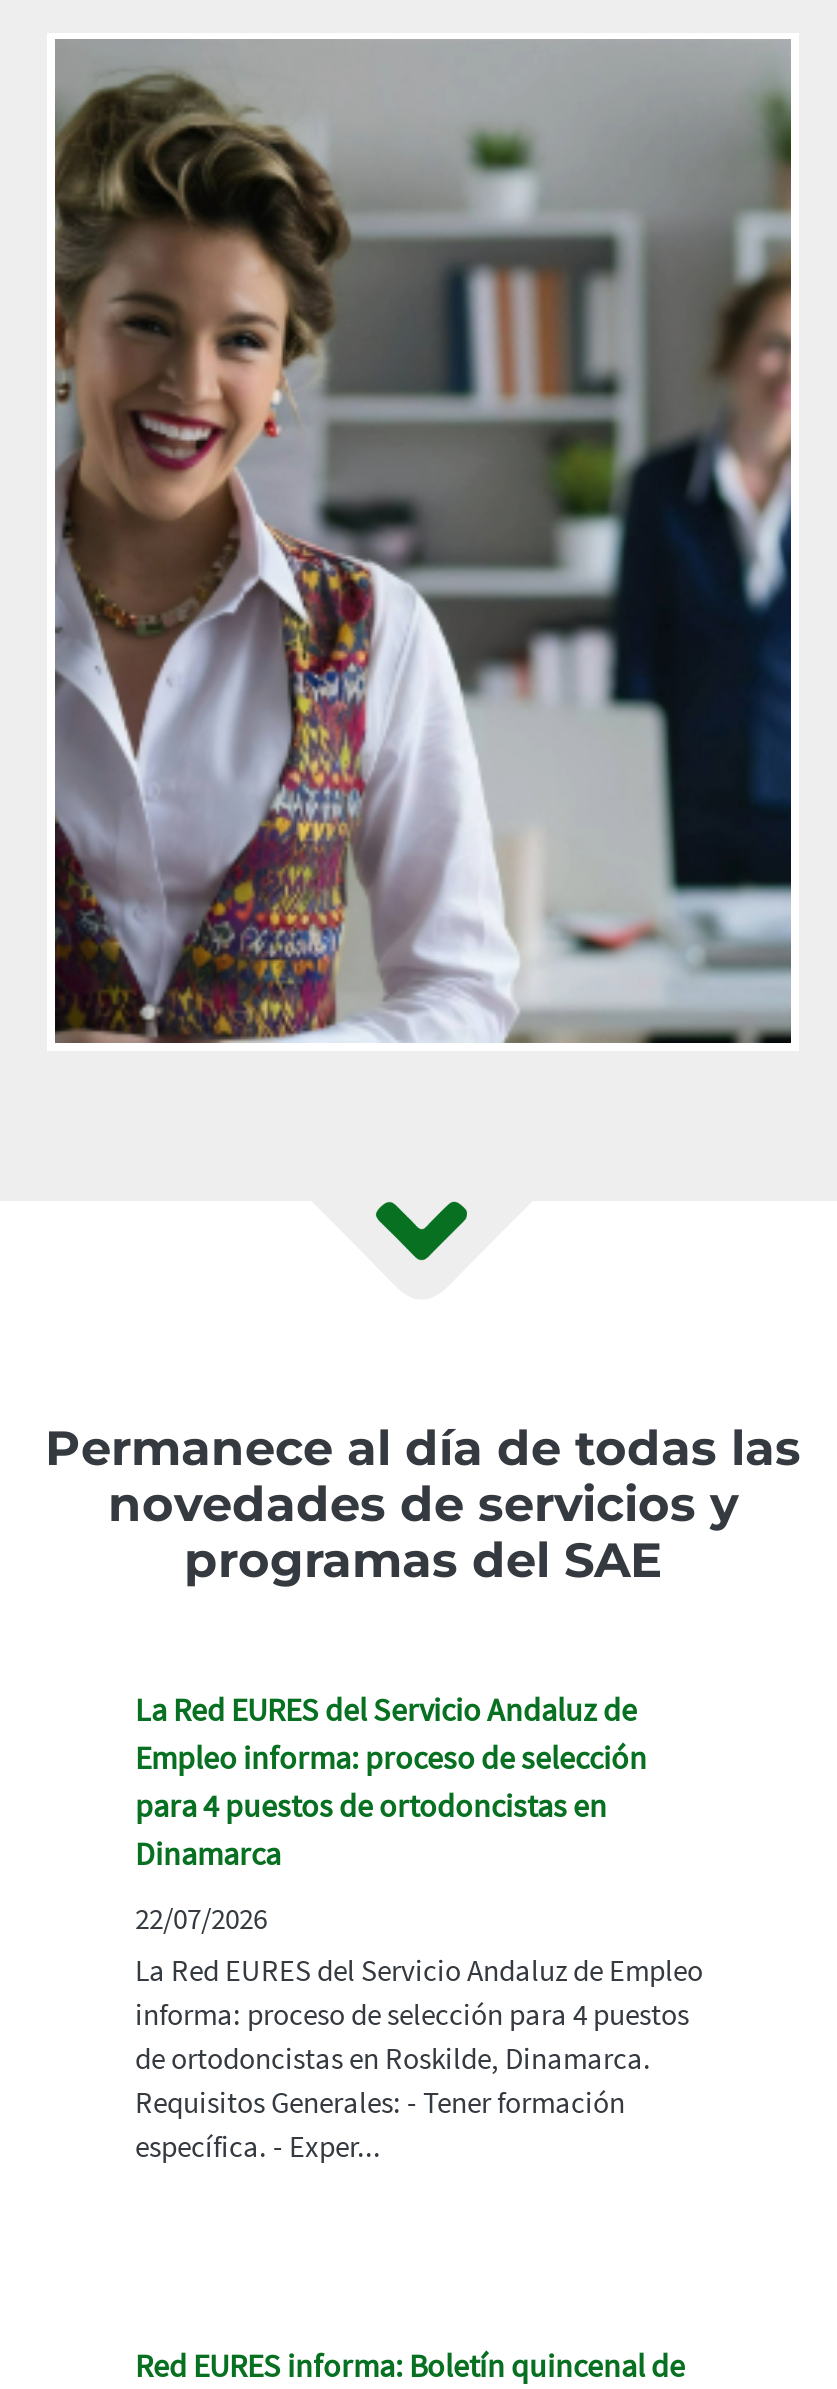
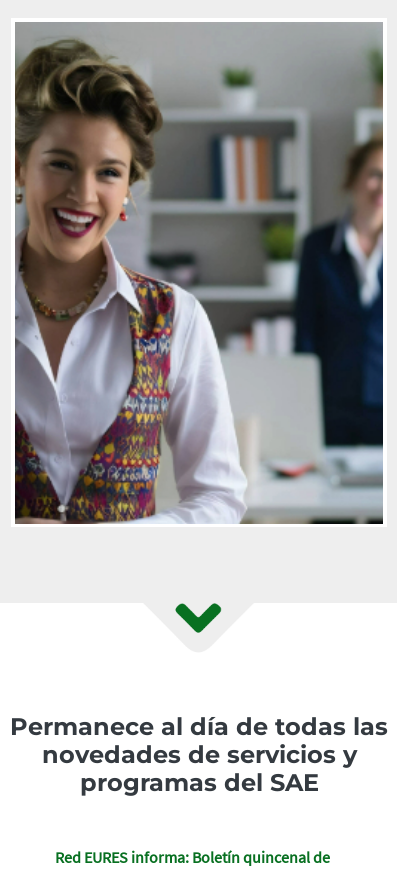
[135,1689,703,2165] La Red EURES del Servicio Andaluz de | Empleo informa: proceso de selección | para 4 puestos de ortodoncistas en | Dinamarca | 22/07/2026 | La Red EURES del Servicio Andaluz de Empleo | informa: proceso de selección para 4 puestos | de ortodoncistas en Roskilde, Dinamarca. | Requisitos Generales: - Tener formación | específica. - Exper... -> none

